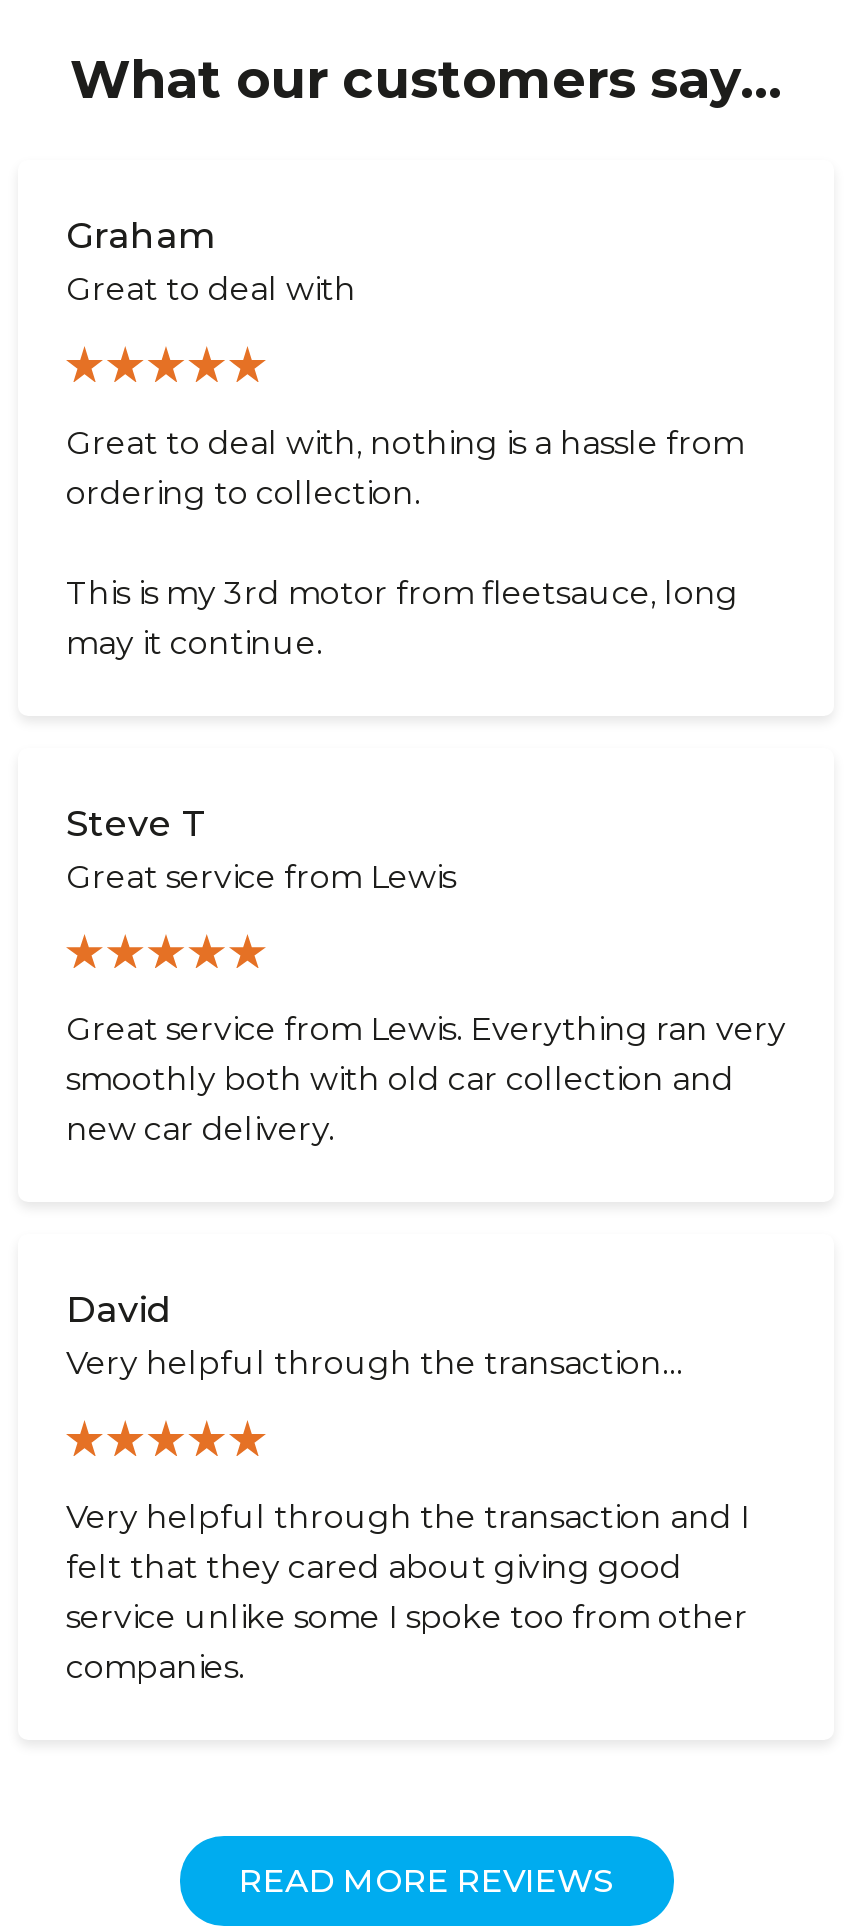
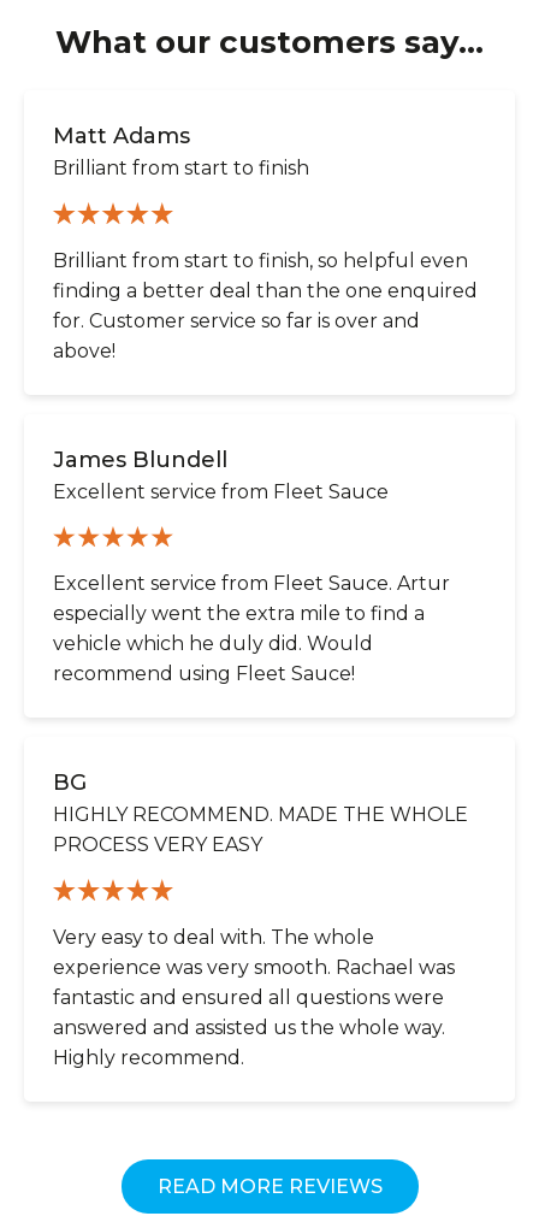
[66,214,356,308] Graham | Great to deal with -> [53,123,309,179] Matt Adams | Brilliant from start to finish
[66,423,744,661] Great to deal with, nothing is a hassle from | ordering to collection. | This is my 3rd motor from fleetsauce, long | may it continue. -> [53,249,478,362] Brilliant from start to finish, so helpful even | finding a better deal than the one enquired | for. Customer service so far is over and | above!
[66,801,456,895] Steve T | Great service from Lewis -> [53,446,389,503] James Blundell | Excellent service from Fleet Sauce
[66,1010,786,1148] Great service from Lewis. Everything ran very | smoothly both with old car collection and | new car delivery. -> [53,572,450,685] Excellent service from Fleet Sauce. Artur | especially went the extra mile to find a | vehicle which he duly did. Would | recommend using Fleet Sauce!
[66,1288,684,1382] David | Very helpful through the transaction… -> [53,769,468,856] BG | HIGHLY RECOMMEND. MADE THE WHOLE | PROCESS VERY EASY
[66,1497,750,1685] Very helpful through the transaction and I | felt that they cared about giving good | service unlike some I spoke too from other | companies. -> [53,925,455,1069] Very easy to deal with. The whole | experience was very smooth. Rachael was | fantastic and ensured all questions were | answered and assisted us the whole way. | Highly recommend.

